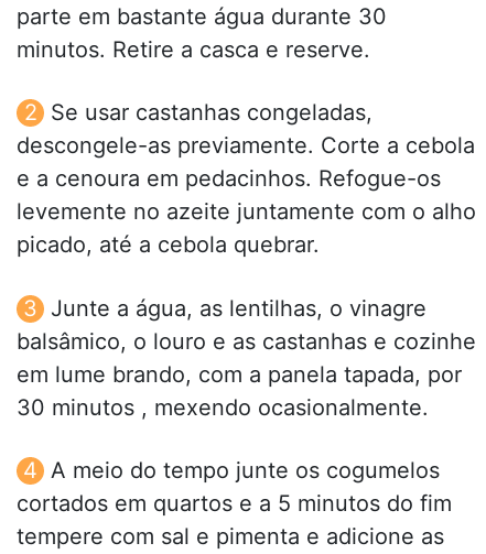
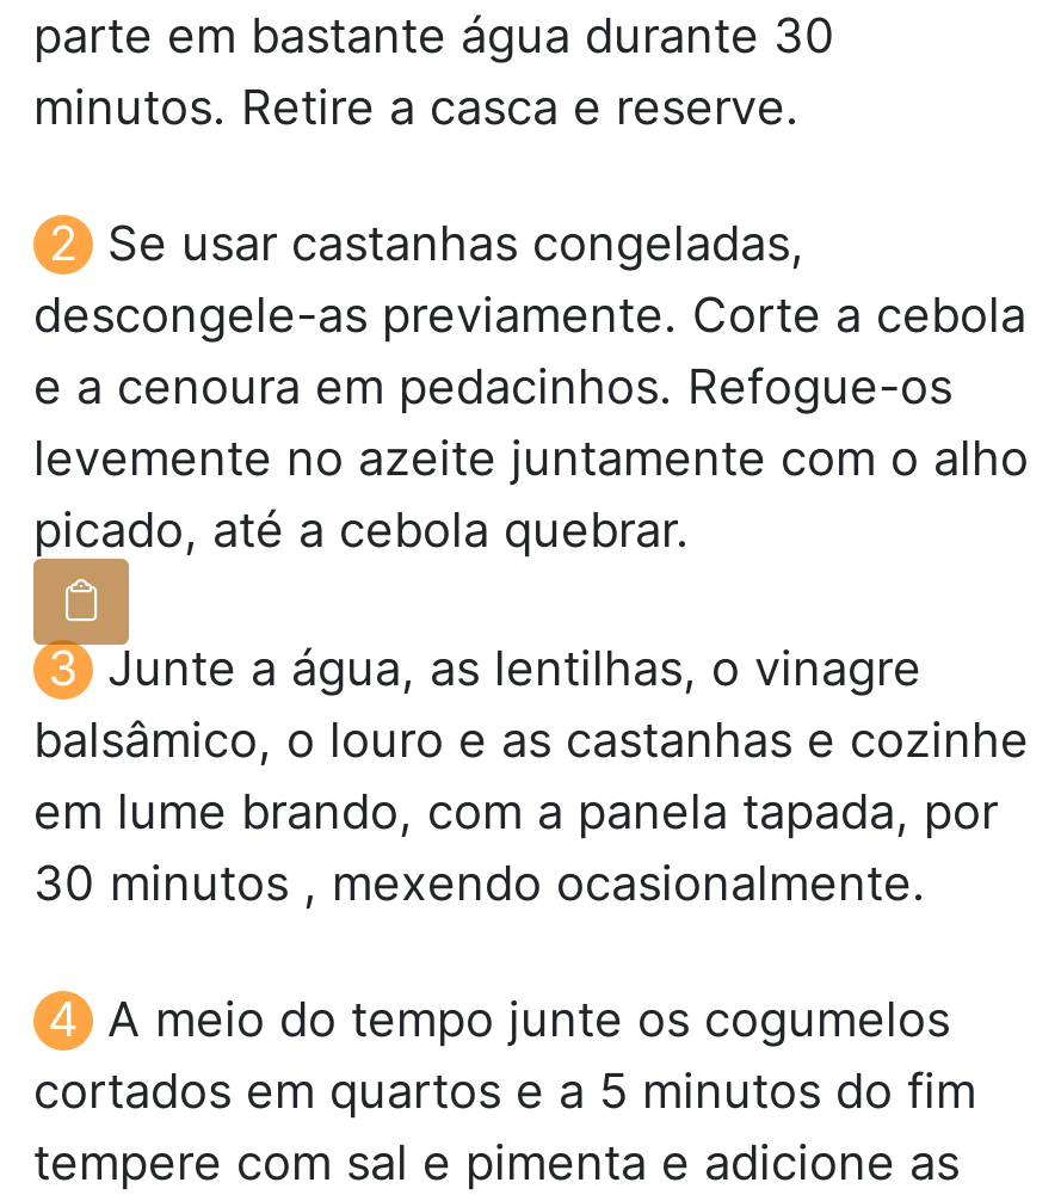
none -> [31,566,131,647] [image]

